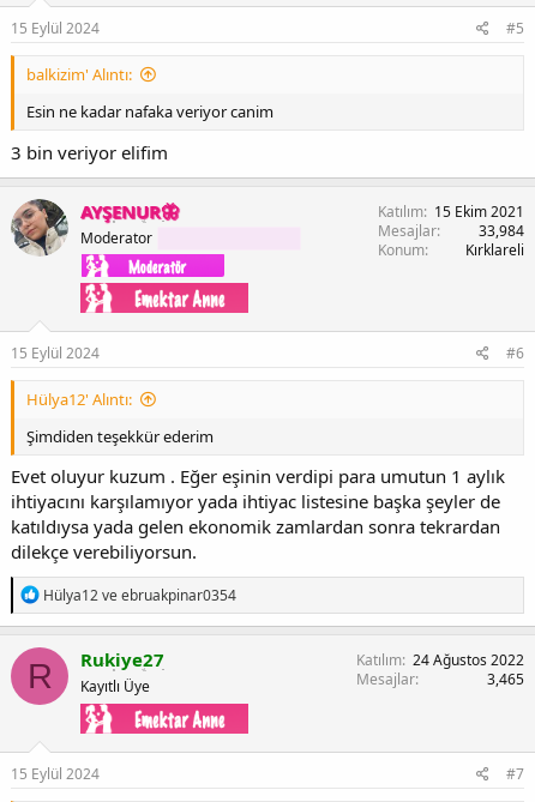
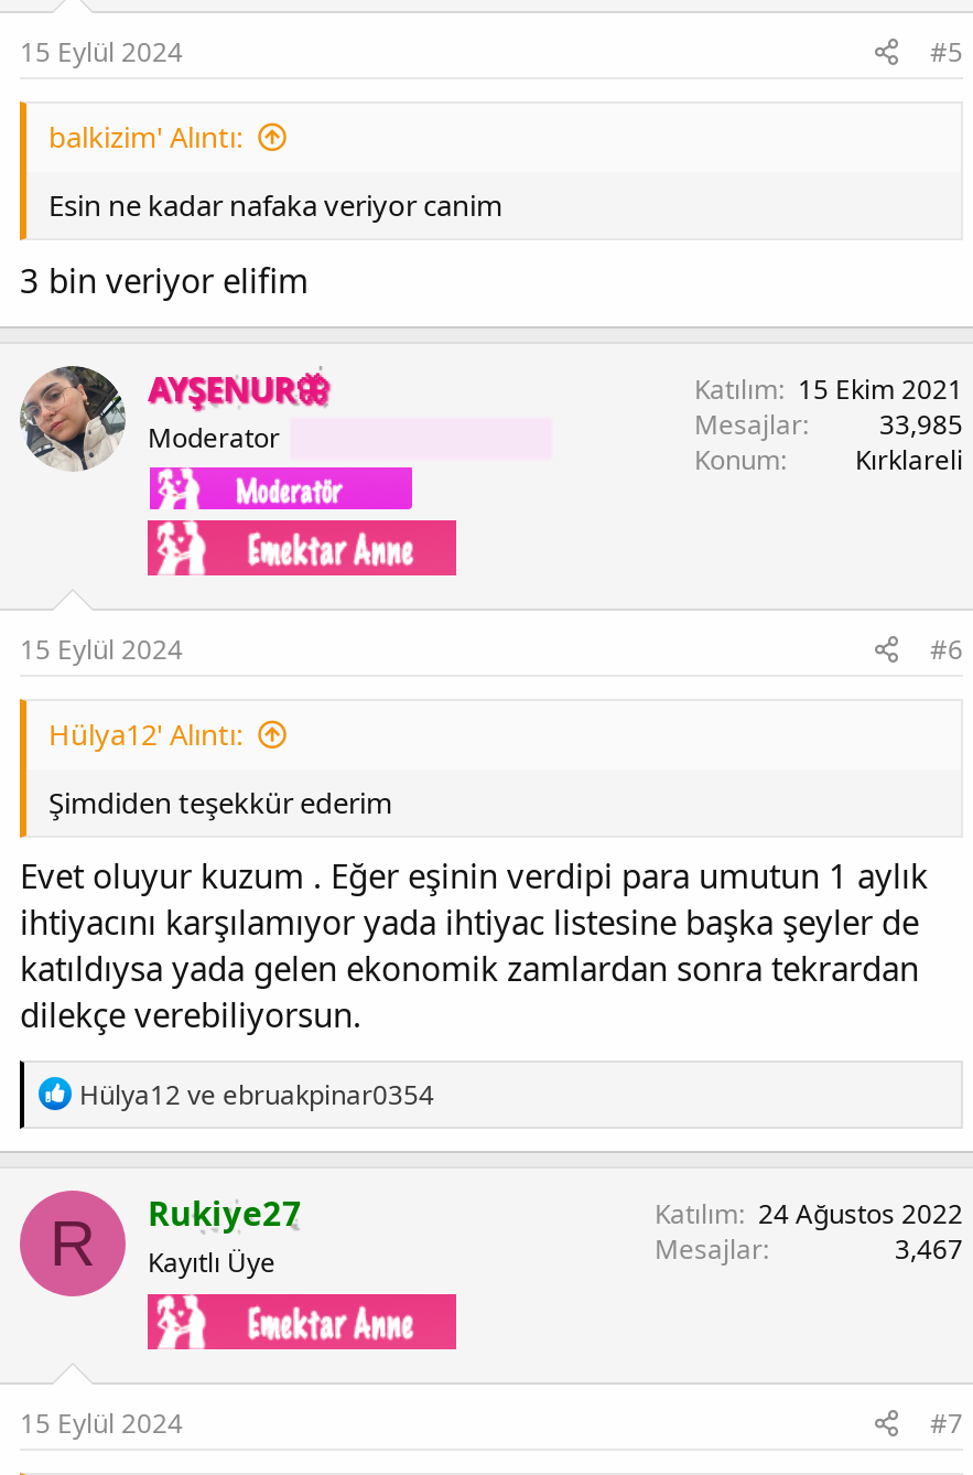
[479,220,524,240] 33,984 -> [879,405,963,442] 33,985
[487,669,524,689] 3,465 -> [895,1230,963,1268] 3,467

